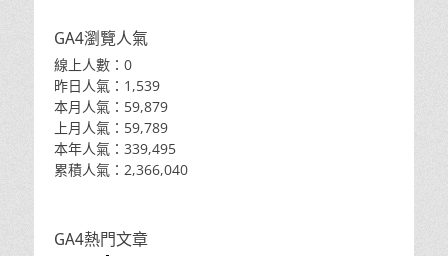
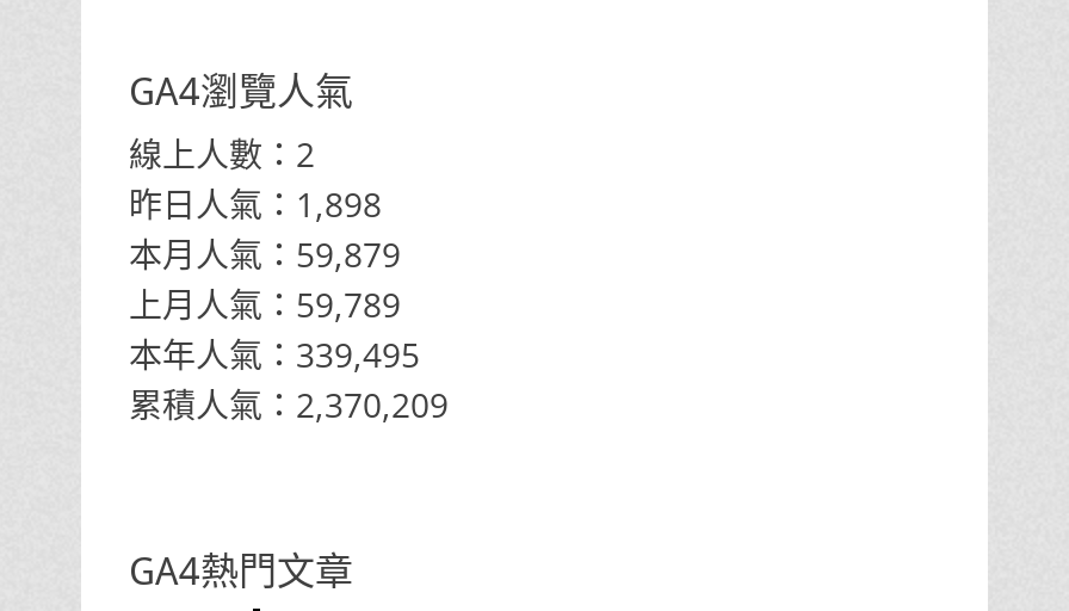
[54,55,132,74] 線上人數：0 -> [129,131,315,177] 線上人數：2
[54,76,160,95] 昨日人氣：1,539 -> [129,181,382,227] 昨日人氣：1,898
[54,160,188,179] 累積人氣：2,366,040 -> [129,382,449,427] 累積人氣：2,370,209

